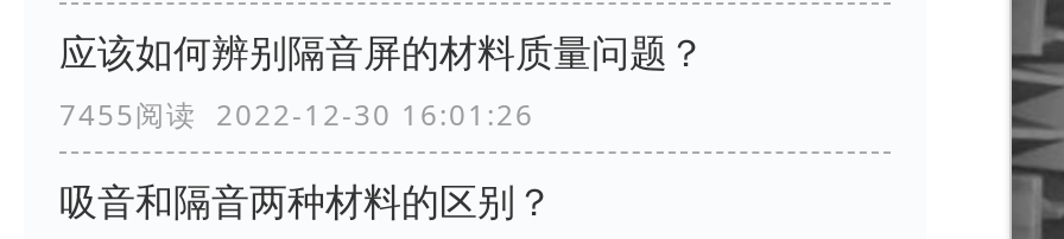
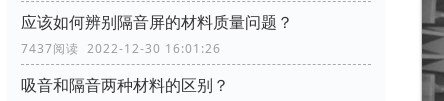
[59,95,534,135] 7455阅读 2022-12-30 16:01:26 -> [21,40,221,57] 7437阅读 2022-12-30 16:01:26

